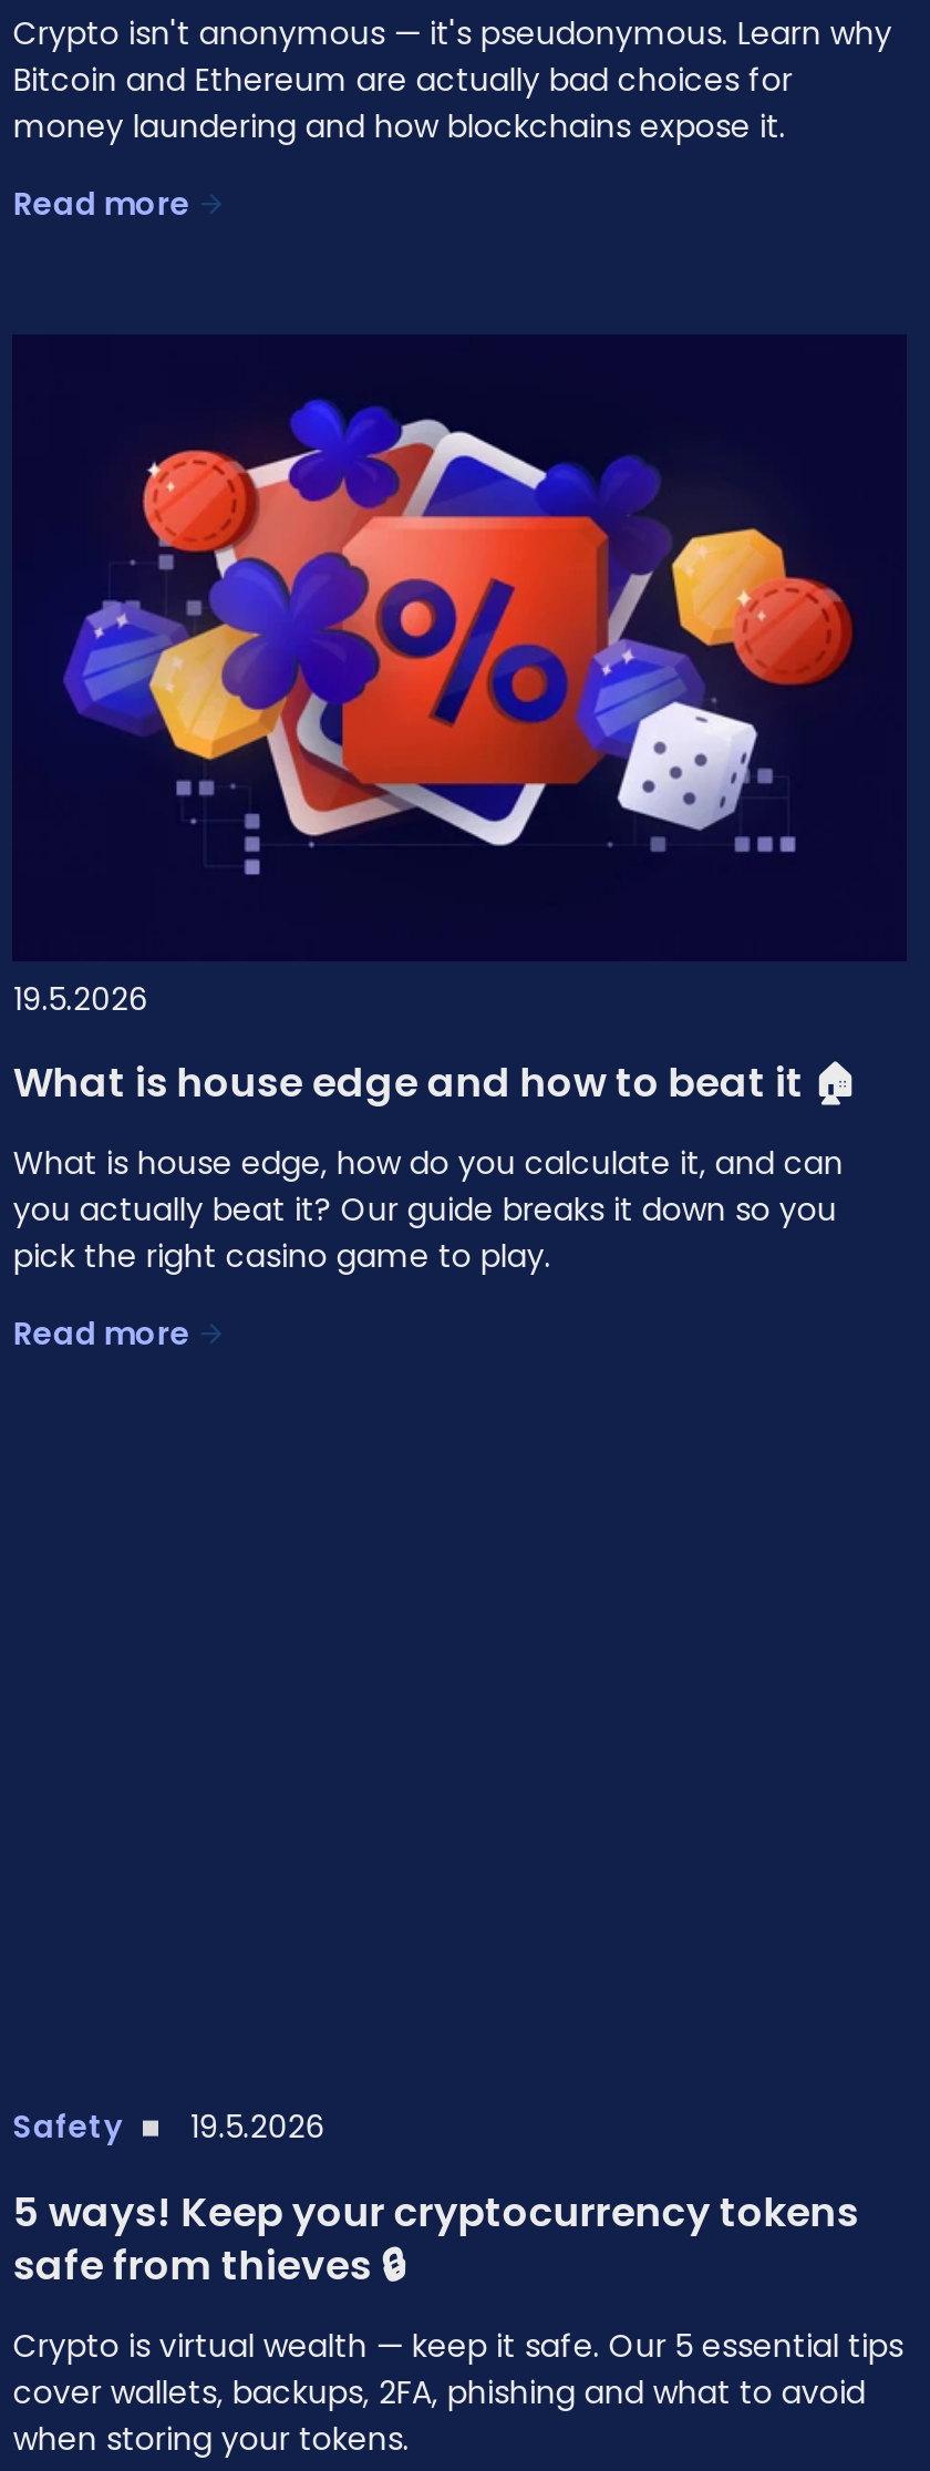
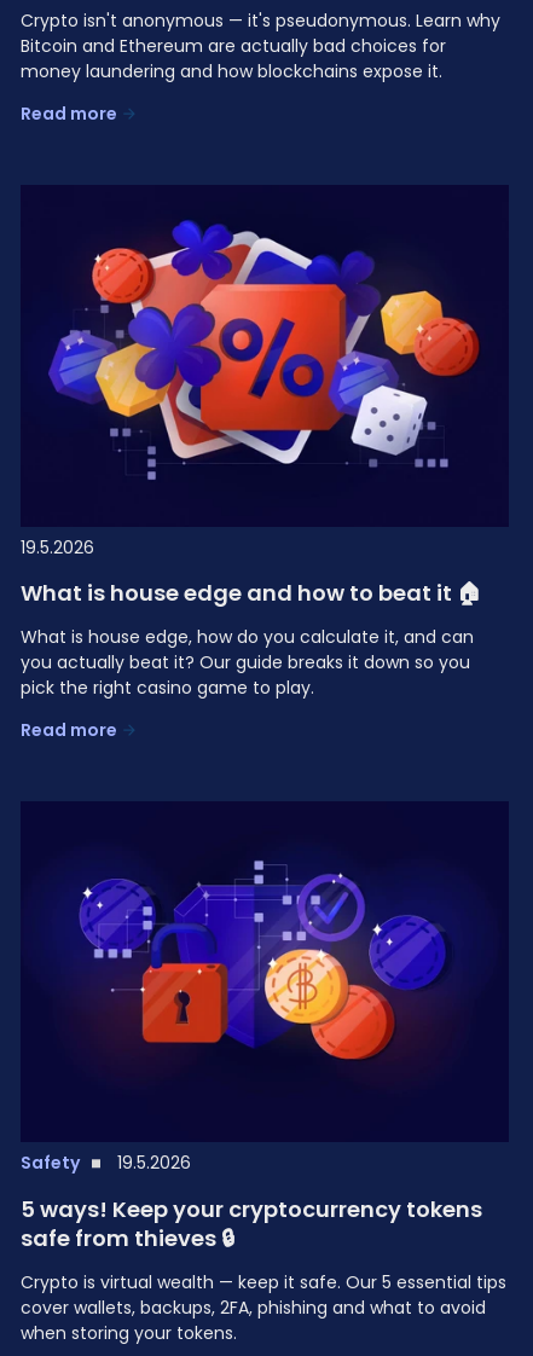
none -> [77,860,446,1093] [image]

